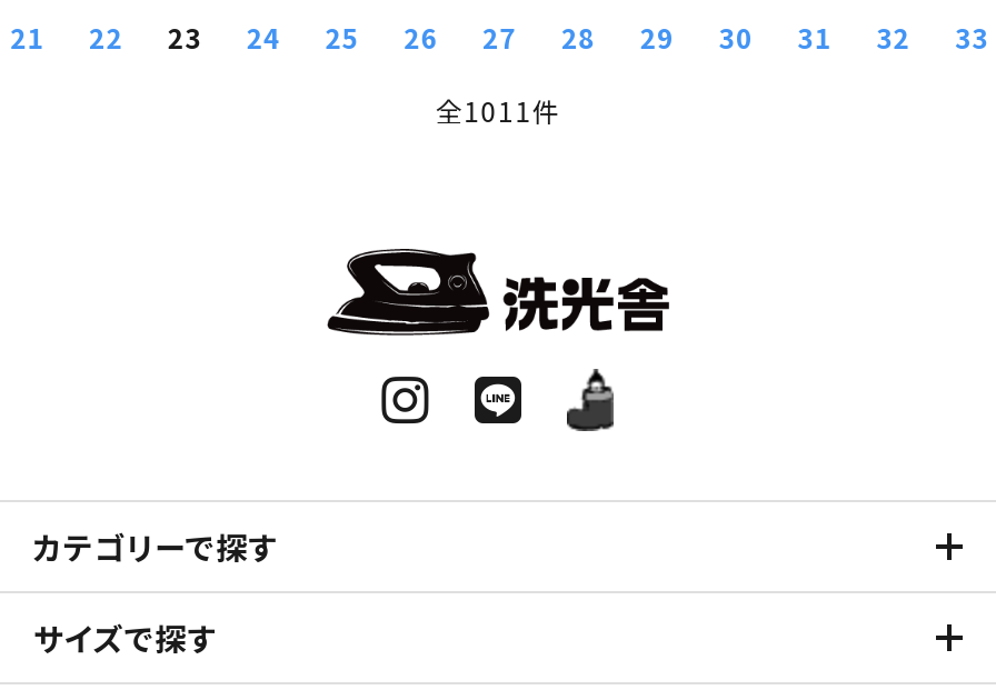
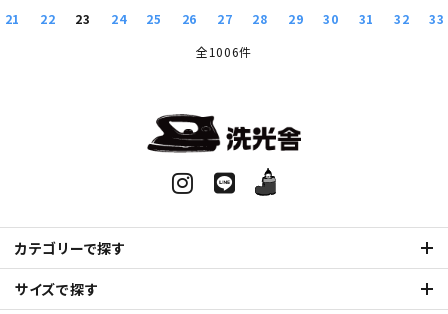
[436,91,560,129] 全1011件 -> [196,43,252,60] 全1006件

